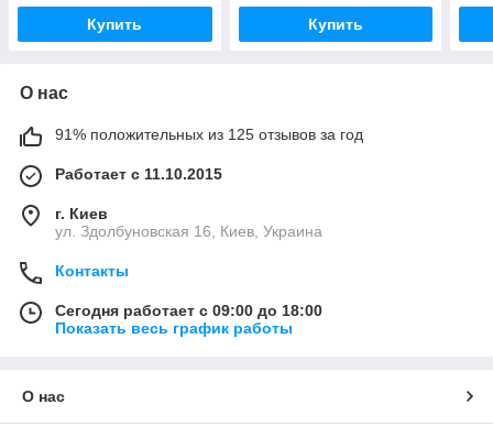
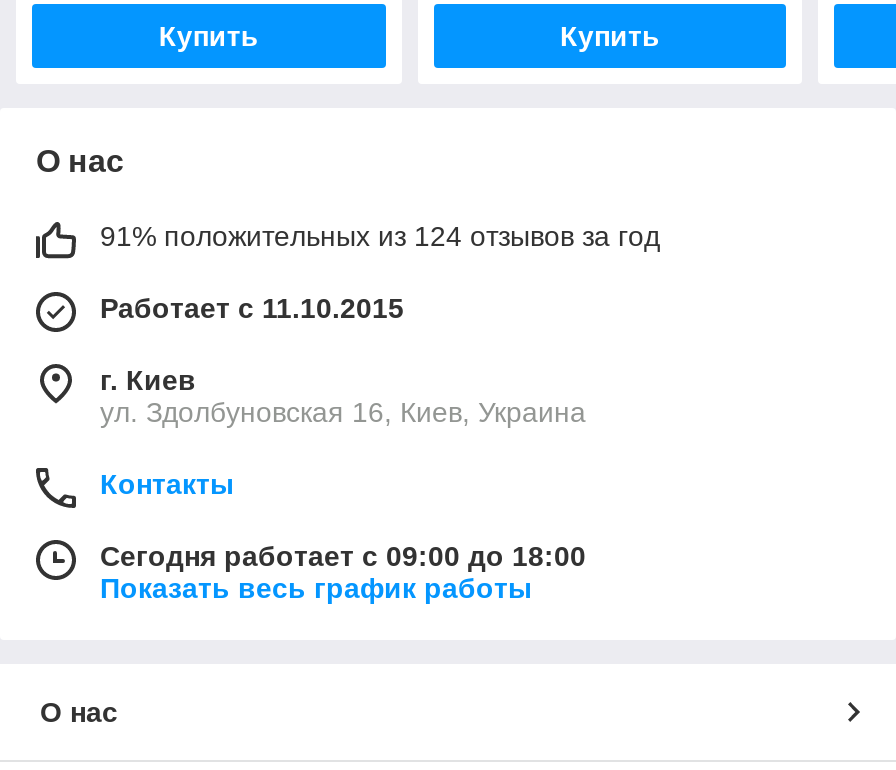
[55,125,363,143] 91% положительных из 125 отзывов за год -> [100,220,660,252] 91% положительных из 124 отзывов за год

